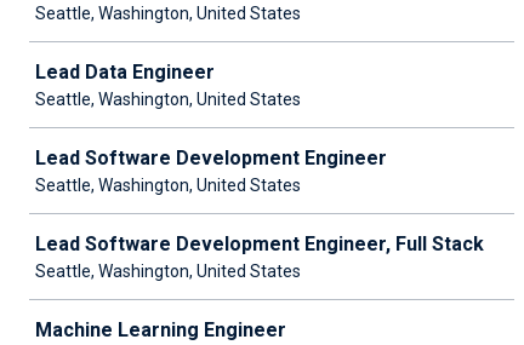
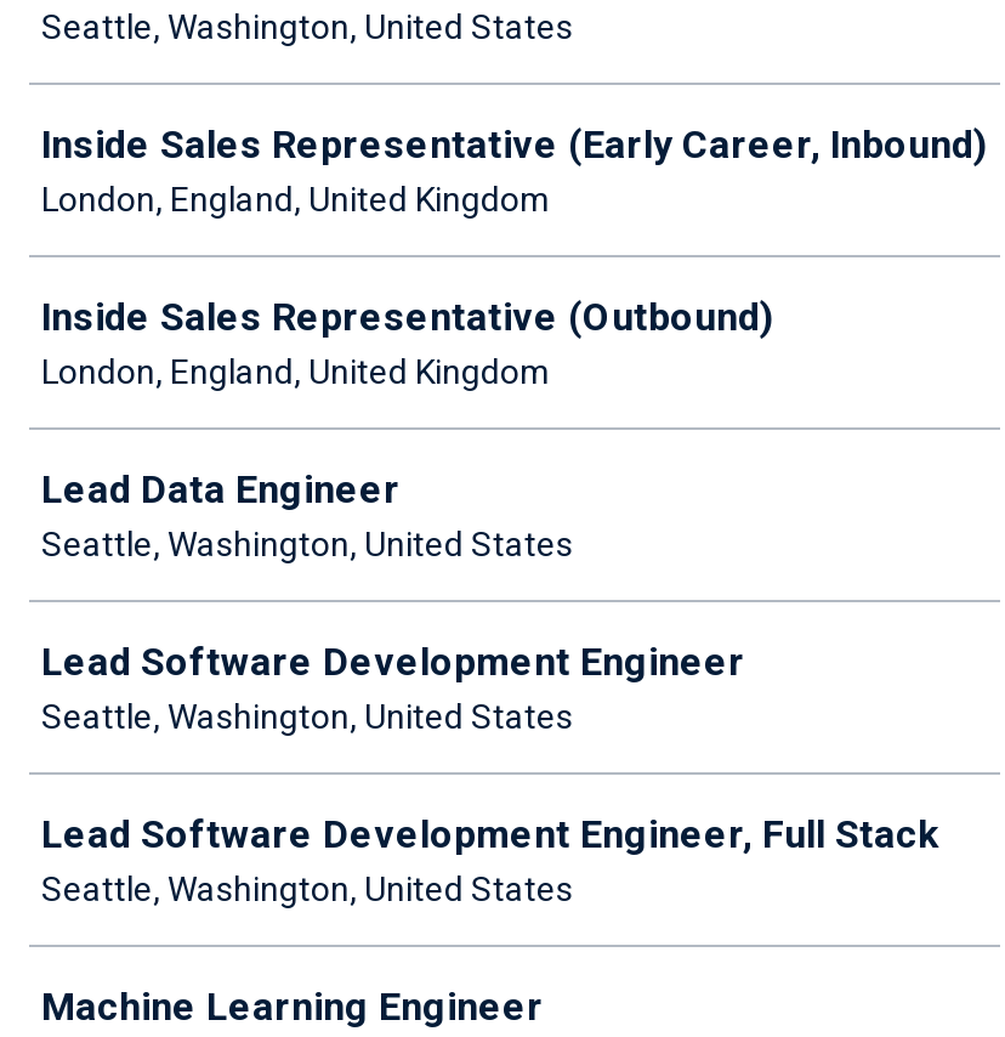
none -> [41,121,988,391] Inside Sales Representative (Early Career, Inbound) | London, England, United Kingdom | Inside Sales Representative (Outbound) | London, England, United Kingdom

